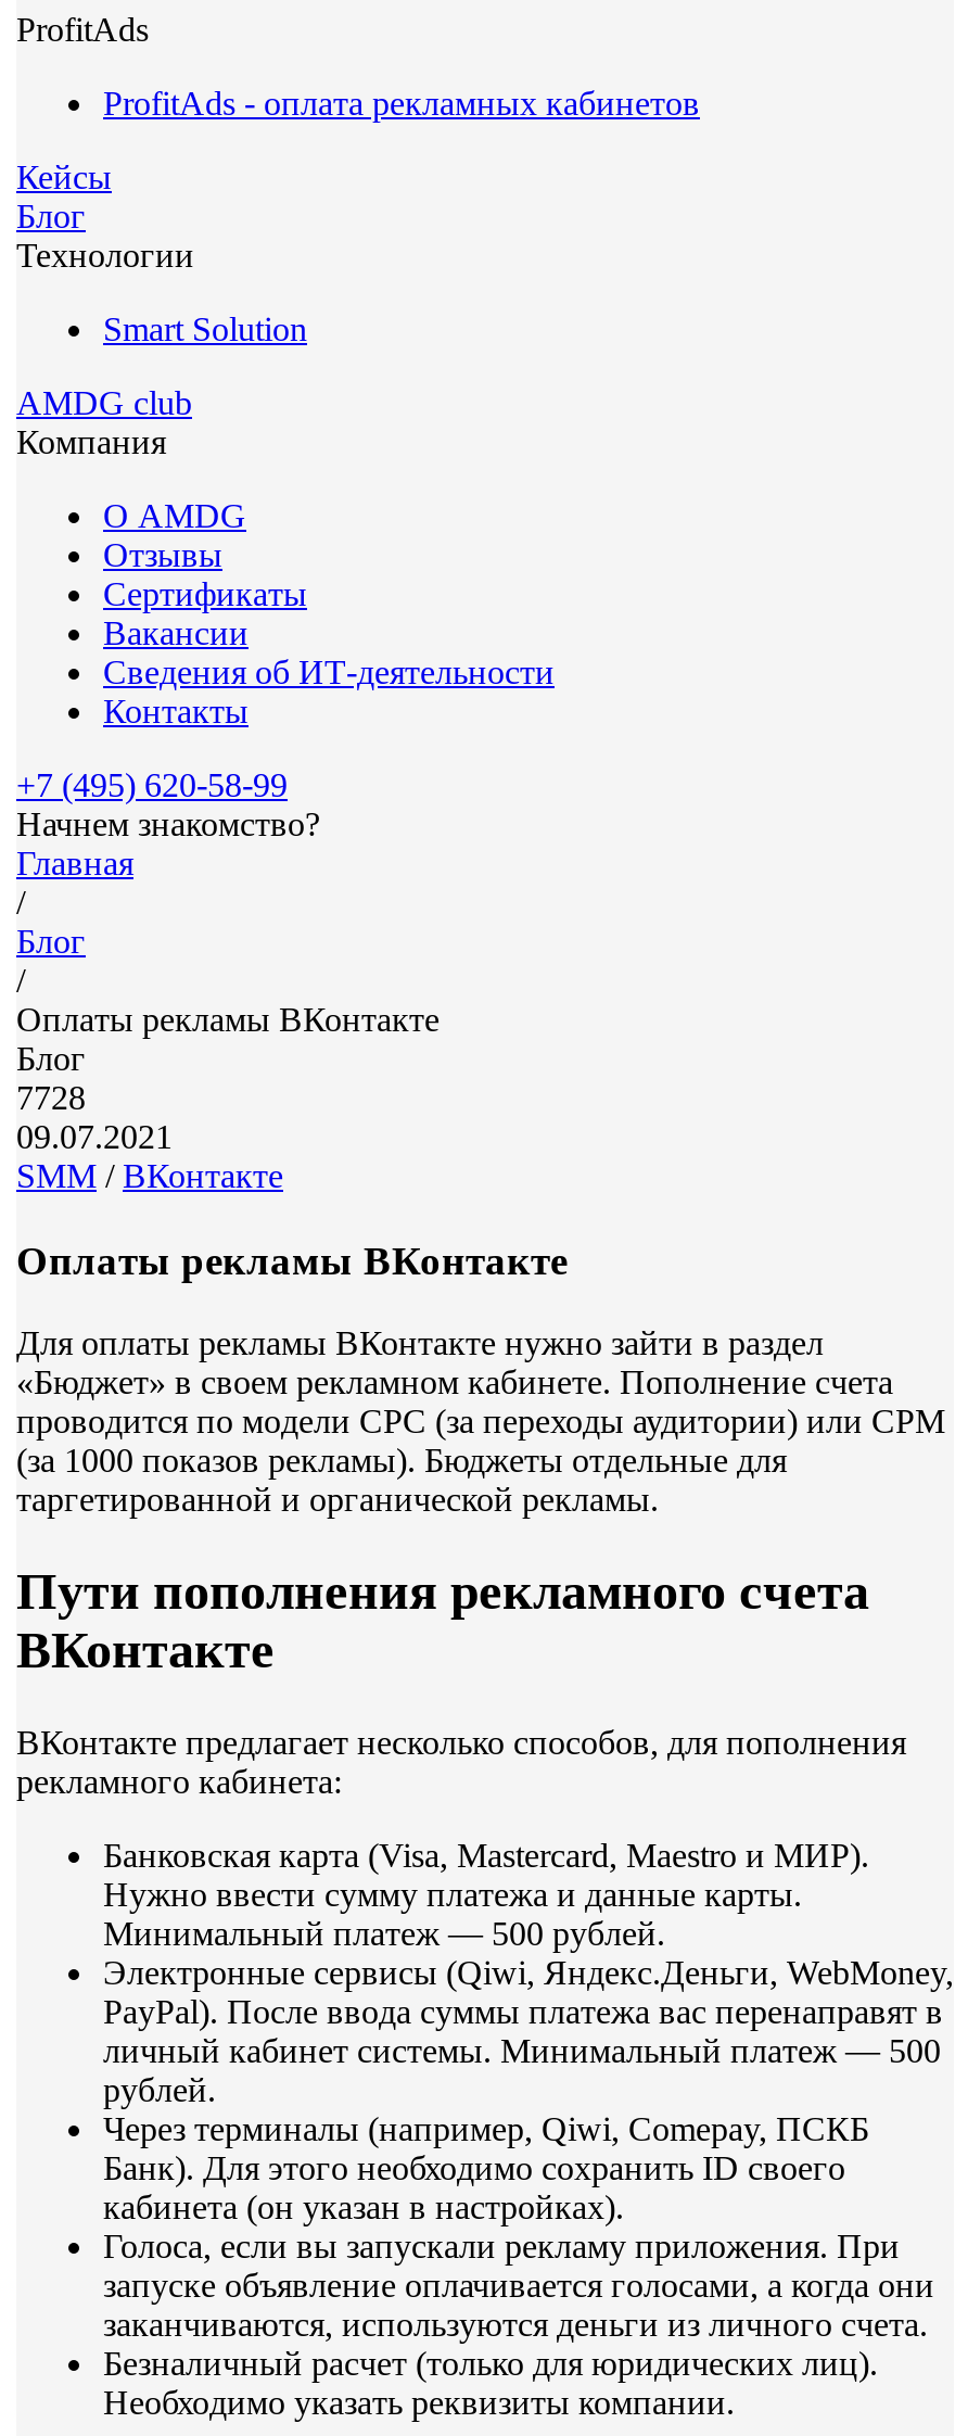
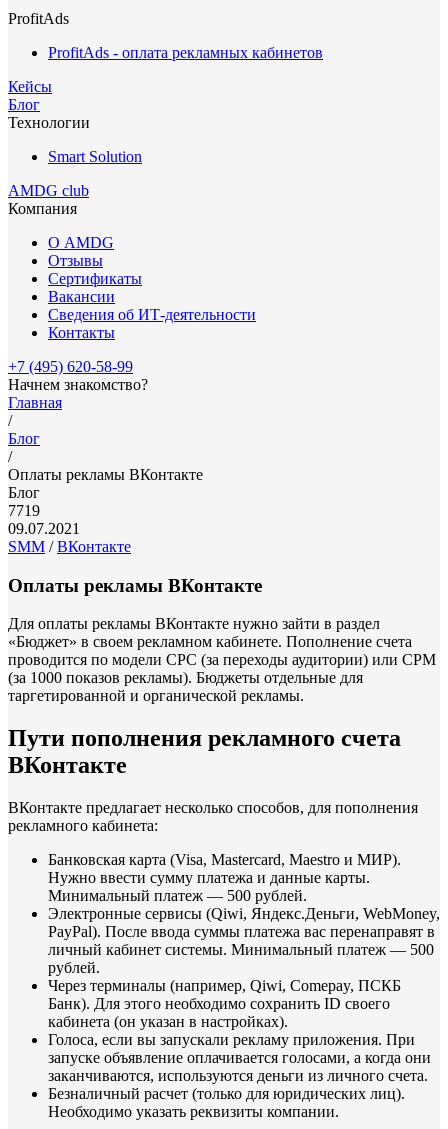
[16,1079,86,1116] 7728 -> [8,502,40,519] 7719

